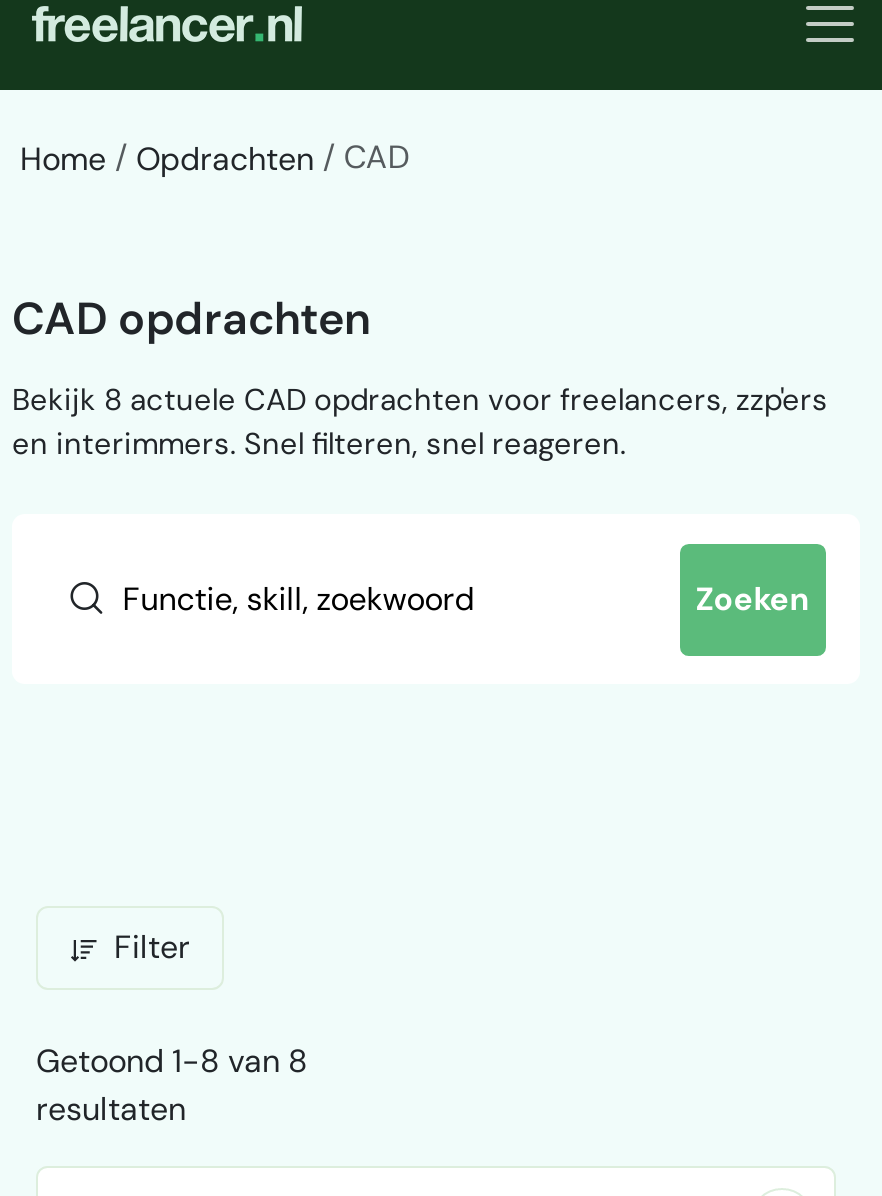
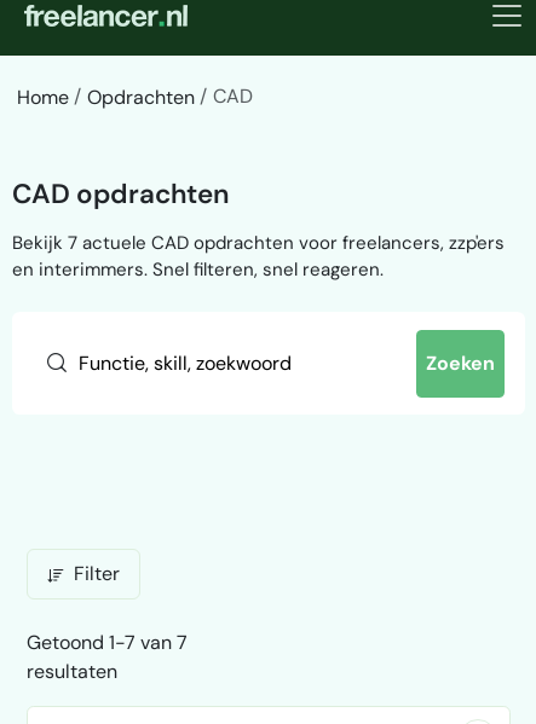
[12,379,828,419] Bekijk 8 actuele CAD opdrachten voor freelancers, zzp'ers -> [12,230,505,255] Bekijk 7 actuele CAD opdrachten voor freelancers, zzp'ers
[36,1040,308,1082] Getoond 1-8 van 8 -> [27,629,188,655] Getoond 1-7 van 7

